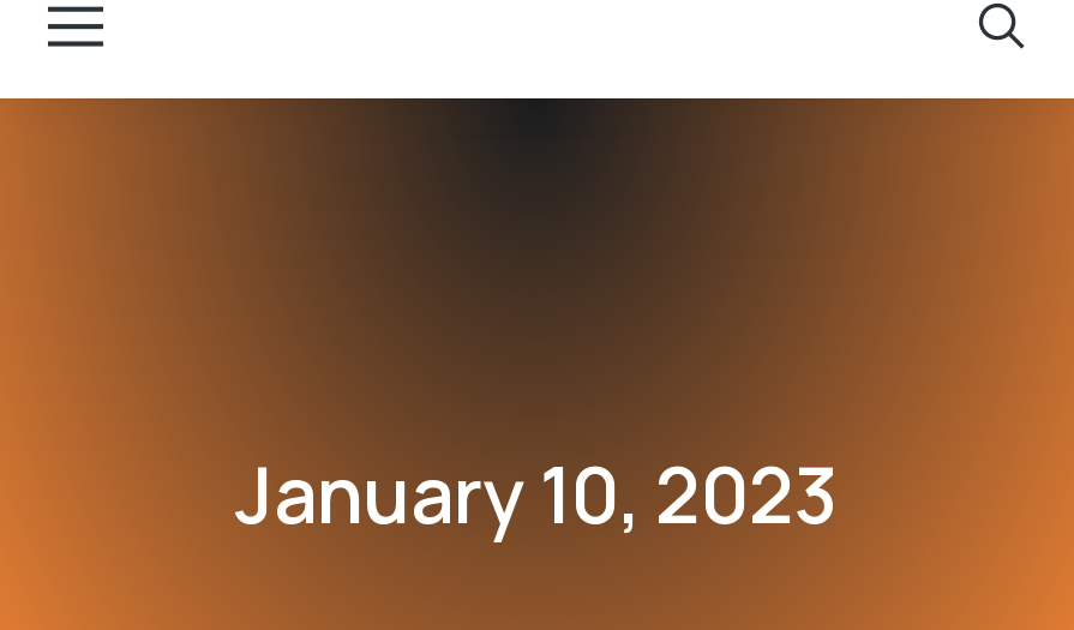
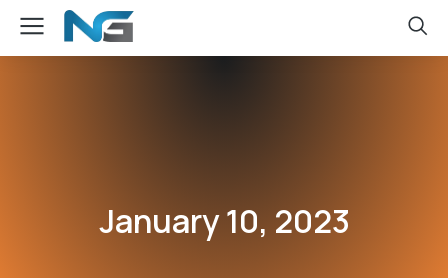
none -> [63,9,134,43] [image]

